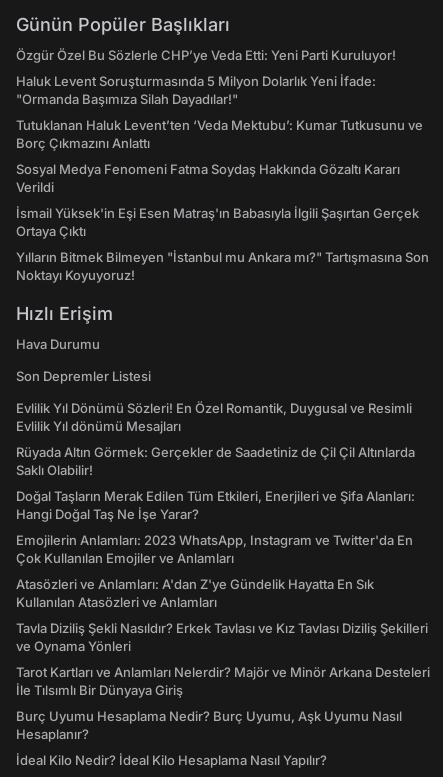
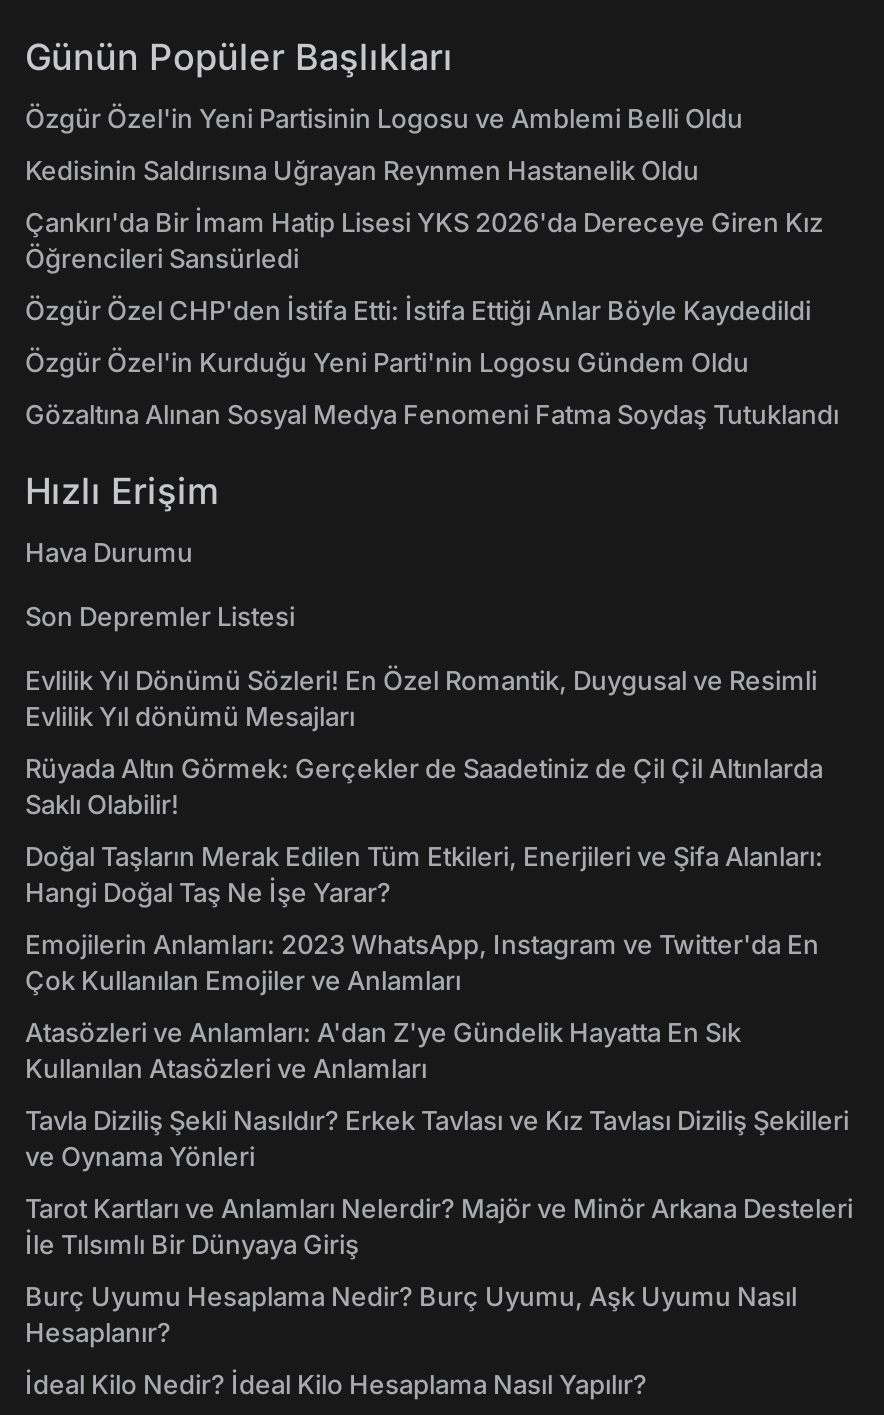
[16,47,396,63] Özgür Özel Bu Sözlerle CHP’ye Veda Etti: Yeni Parti Kuruluyor! -> [25,102,743,134] Özgür Özel'in Yeni Partisinin Logosu ve Amblemi Belli Oldu
[16,73,376,107] Haluk Levent Soruşturmasında 5 Milyon Dolarlık Yeni İfade: | "Ormanda Başımıza Silah Dayadılar!" -> [25,154,699,186] Kedisinin Saldırısına Uğrayan Reynmen Hastanelik Oldu
[16,117,423,151] Tutuklanan Haluk Levent’ten ‘Veda Mektubu’: Kumar Tutkusunu ve | Borç Çıkmazını Anlattı -> [25,206,823,274] Çankırı'da Bir İmam Hatip Lisesi YKS 2026'da Dereceye Giren Kız | Öğrencileri Sansürledi
[16,161,400,195] Sosyal Medya Fenomeni Fatma Soydaş Hakkında Gözaltı Kararı | Verildi -> [25,294,811,326] Özgür Özel CHP'den İstifa Etti: İstifa Ettiği Anlar Böyle Kaydedildi
[16,205,419,239] İsmail Yüksek'in Eşi Esen Matraş'ın Babasıyla İlgili Şaşırtan Gerçek | Ortaya Çıktı -> [25,346,749,378] Özgür Özel'in Kurduğu Yeni Parti'nin Logosu Gündem Oldu
[16,249,429,283] Yılların Bitmek Bilmeyen "İstanbul mu Ankara mı?" Tartışmasına Son | Noktayı Koyuyoruz! -> [25,398,839,430] Gözaltına Alınan Sosyal Medya Fenomeni Fatma Soydaş Tutuklandı

